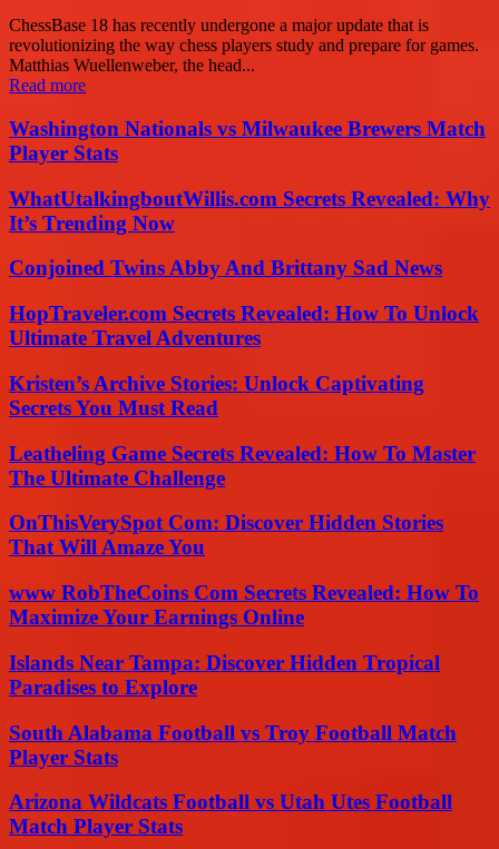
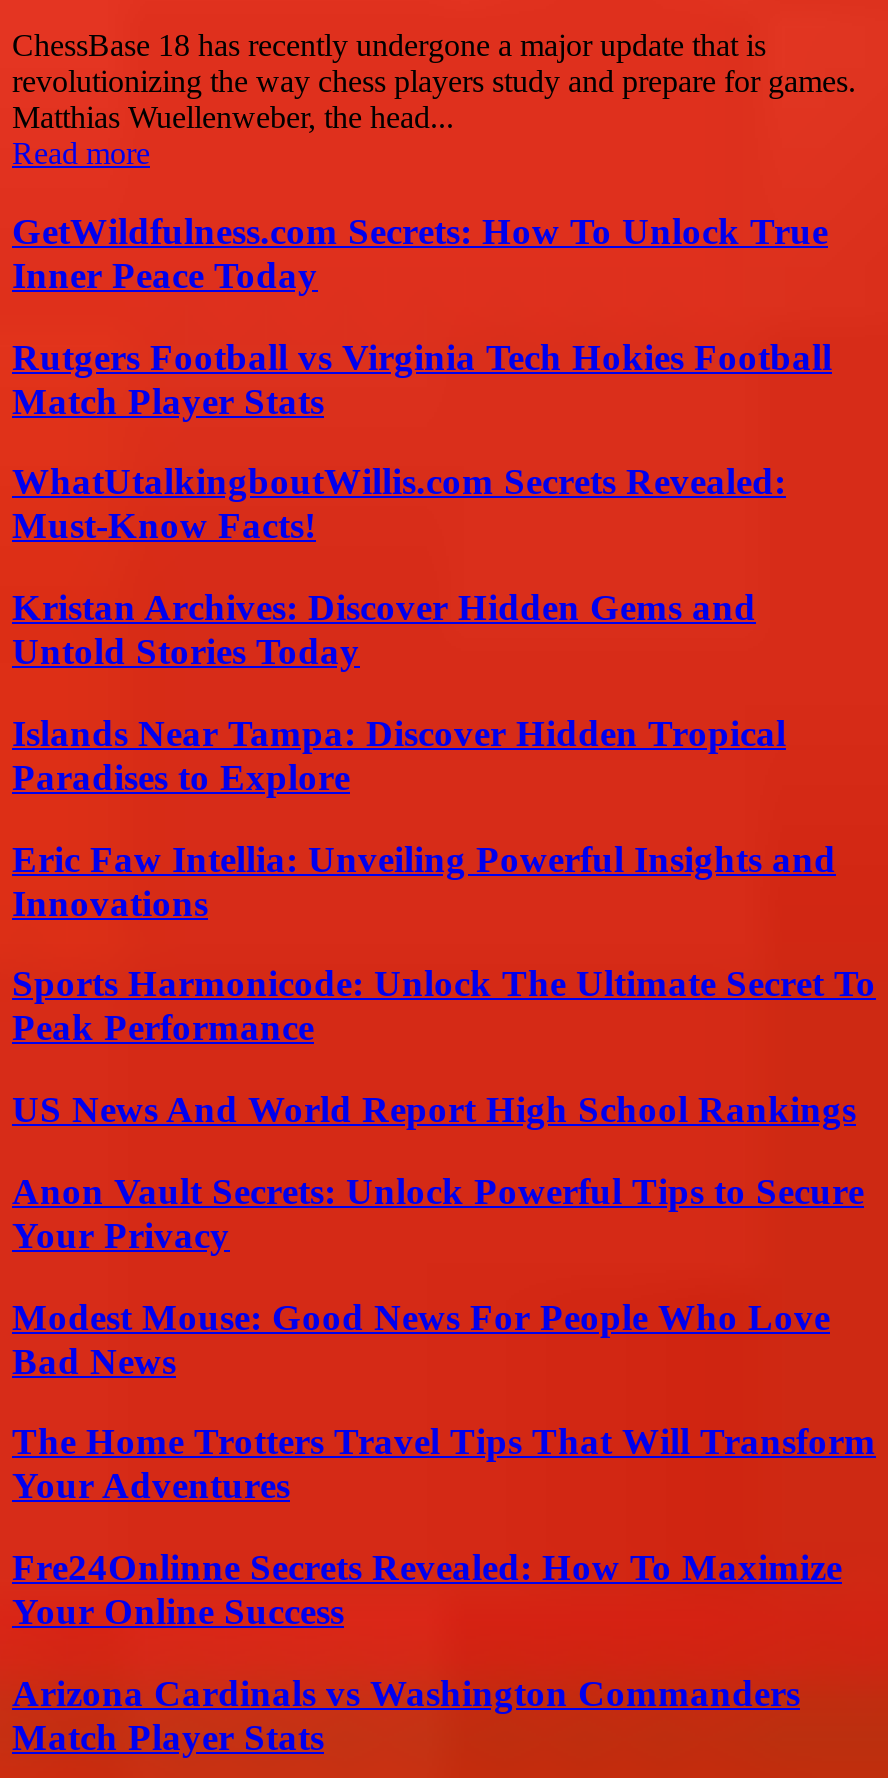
[9,117,490,629] Washington Nationals vs Milwaukee Brewers Match | Player Stats | WhatUtalkingboutWillis.com Secrets Revealed: Why | It’s Trending Now | Conjoined Twins Abby And Brittany Sad News | HopTraveler.com Secrets Revealed: How To Unlock | Ultimate Travel Adventures | Kristen’s Archive Stories: Unlock Captivating | Secrets You Must Read | Leatheling Game Secrets Revealed: How To Master | The Ultimate Challenge | OnThisVerySpot Com: Discover Hidden Stories | That Will Amaze You | www RobTheCoins Com Secrets Revealed: How To | Maximize Your Earnings Online -> [12,210,832,672] GetWildfulness.com Secrets: How To Unlock True | Inner Peace Today | Rutgers Football vs Virginia Tech Hokies Football | Match Player Stats | WhatUtalkingboutWillis.com Secrets Revealed: | Must-Know Facts! | Kristan Archives: Discover Hidden Gems and | Untold Stories Today
moved [9,651,440,699] -> [12,712,786,798]: Islands Near Tampa: Discover Hidden Tropical | Paradises to Explore
[9,720,457,814] South Alabama Football vs Troy Football Match | Player Stats | Arizona Wildcats Football vs Utah Utes Football -> [12,837,876,1713] Eric Faw Intellia: Unveiling Powerful Insights and | Innovations | Sports Harmonicode: Unlock The Ultimate Secret To | Peak Performance | US News And World Report High School Rankings | Anon Vault Secrets: Unlock Powerful Tips to Secure | Your Privacy | Modest Mouse: Good News For People Who Love | Bad News | The Home Trotters Travel Tips That Will Transform | Your Adventures | Fre24Onlinne Secrets Revealed: How To Maximize | Your Online Success | Arizona Cardinals vs Washington Commanders

